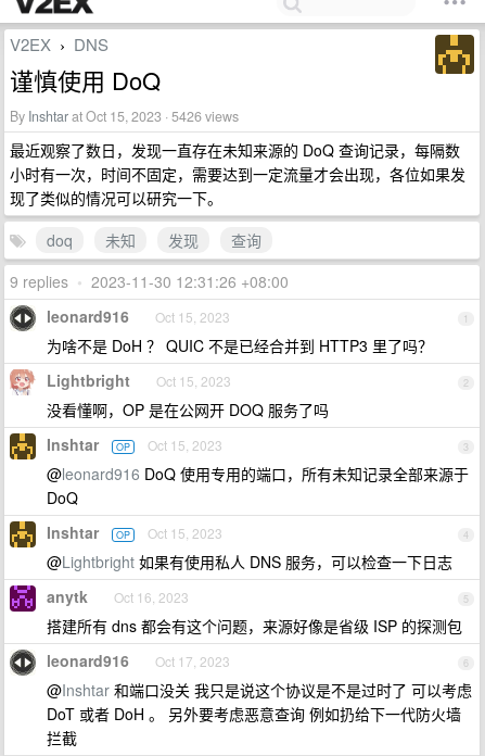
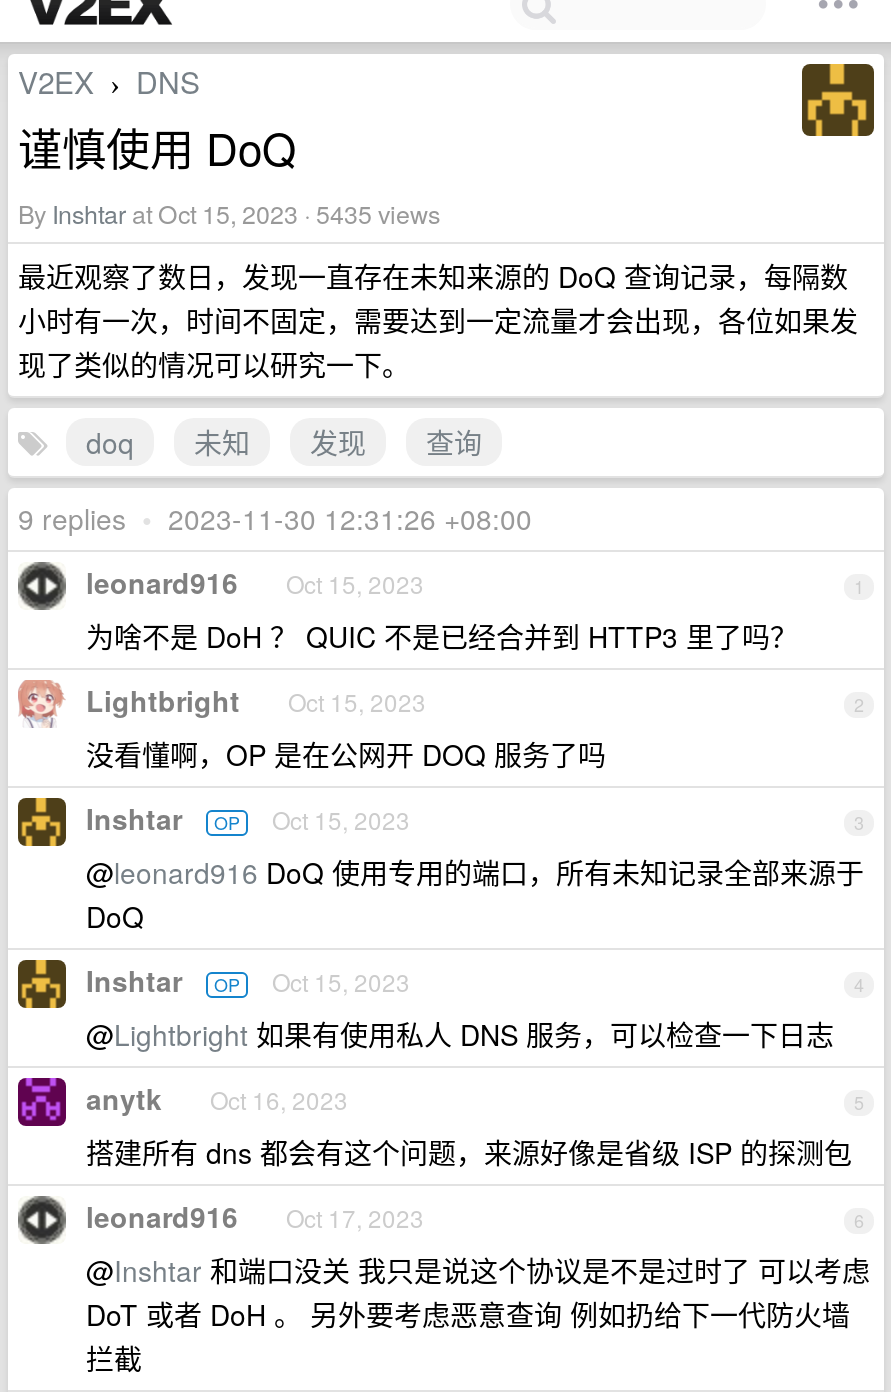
[10,106,239,126] By Inshtar at Oct 15, 2023 · 5426 views -> [18,196,440,232] By Inshtar at Oct 15, 2023 · 5435 views

